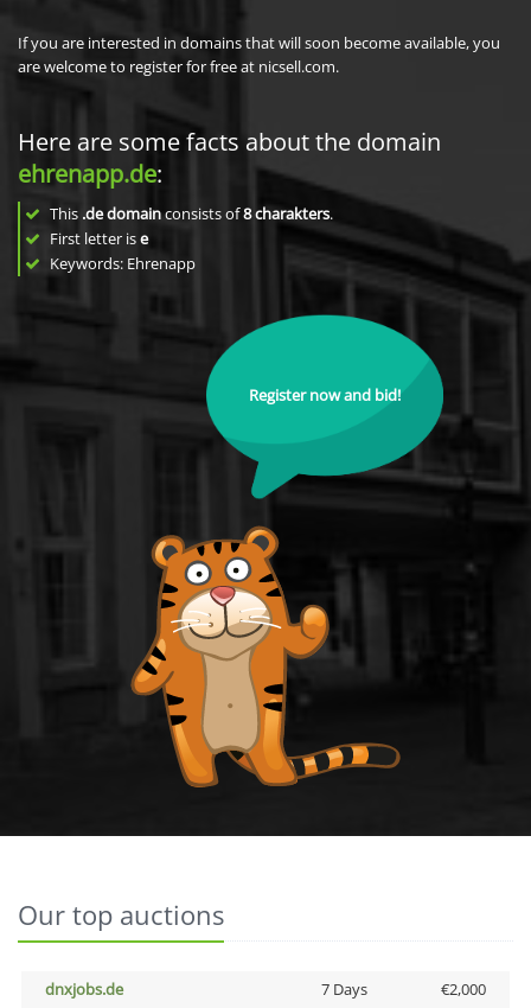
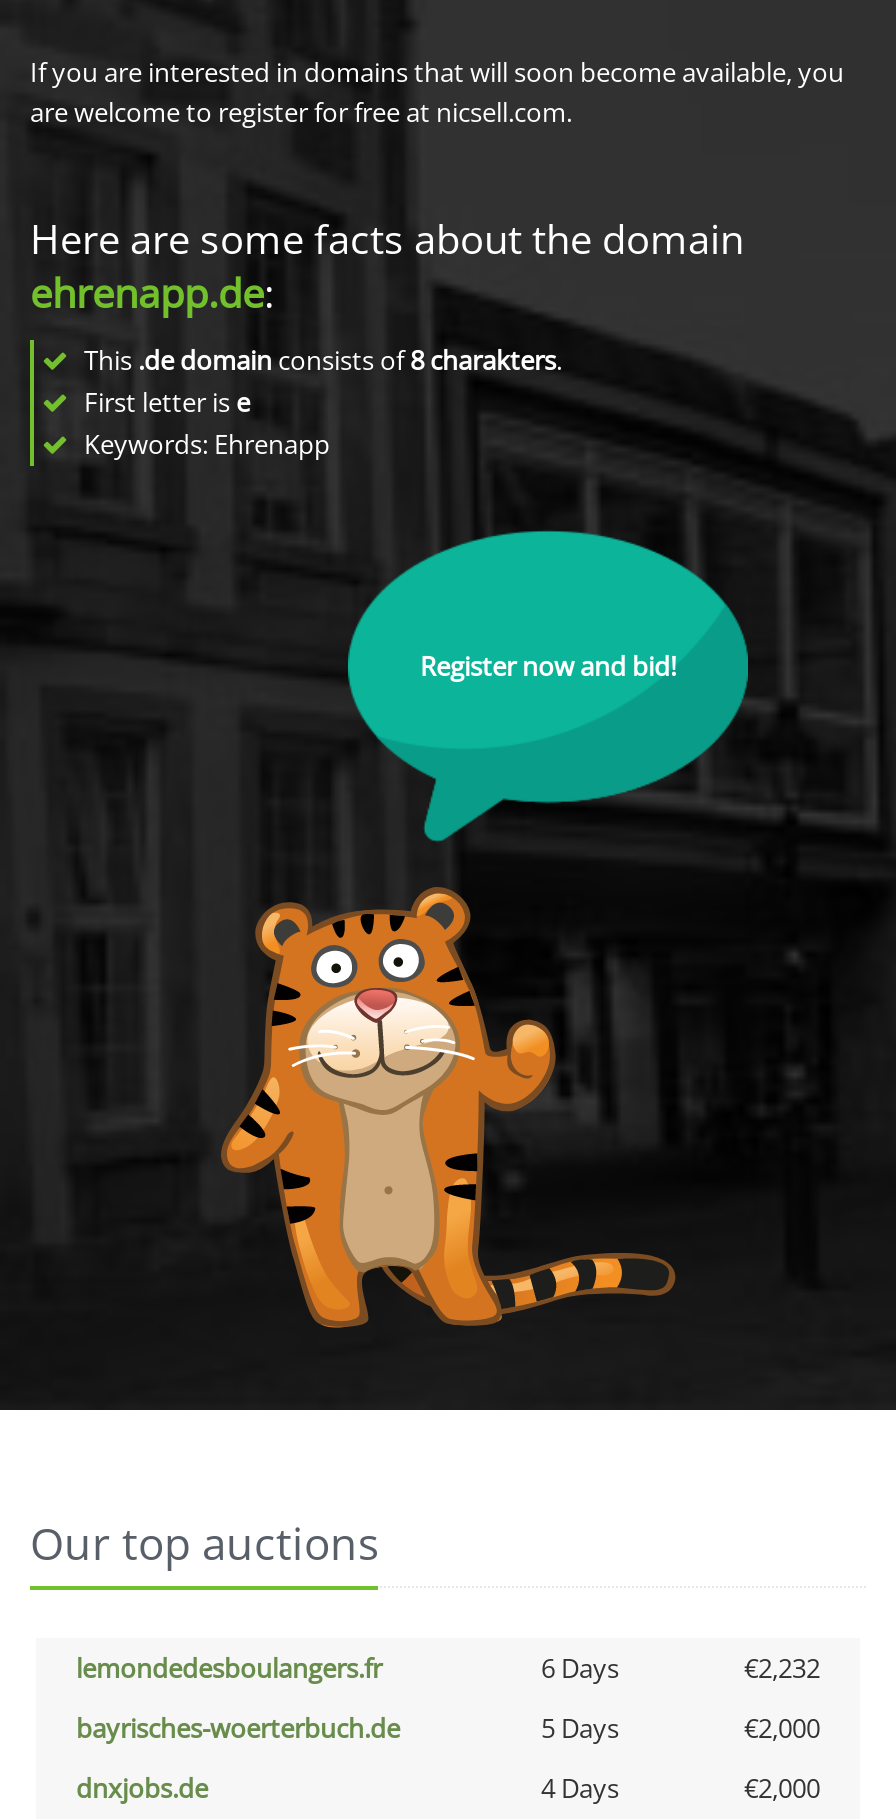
none -> [76,1650,820,1746] lemondedesboulangers.fr | 6 Days | €2,232 | bayrisches-woerterbuch.de | 5 Days | €2,000
[321,978,367,1000] 7 Days -> [541,1770,619,1806] 4 Days

